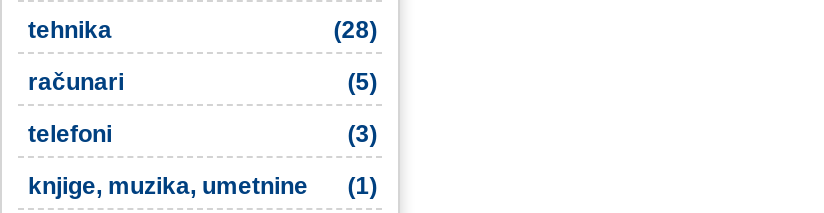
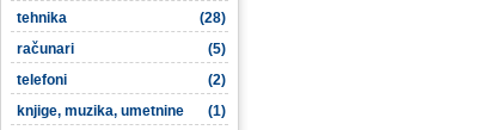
[347,120,377,148] (3) -> [208,72,226,88] (2)

